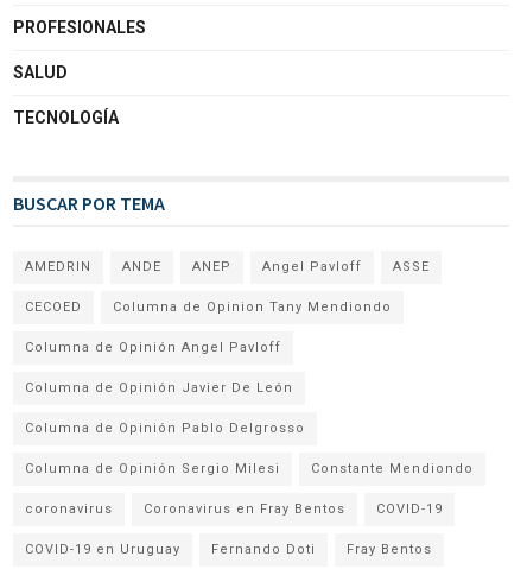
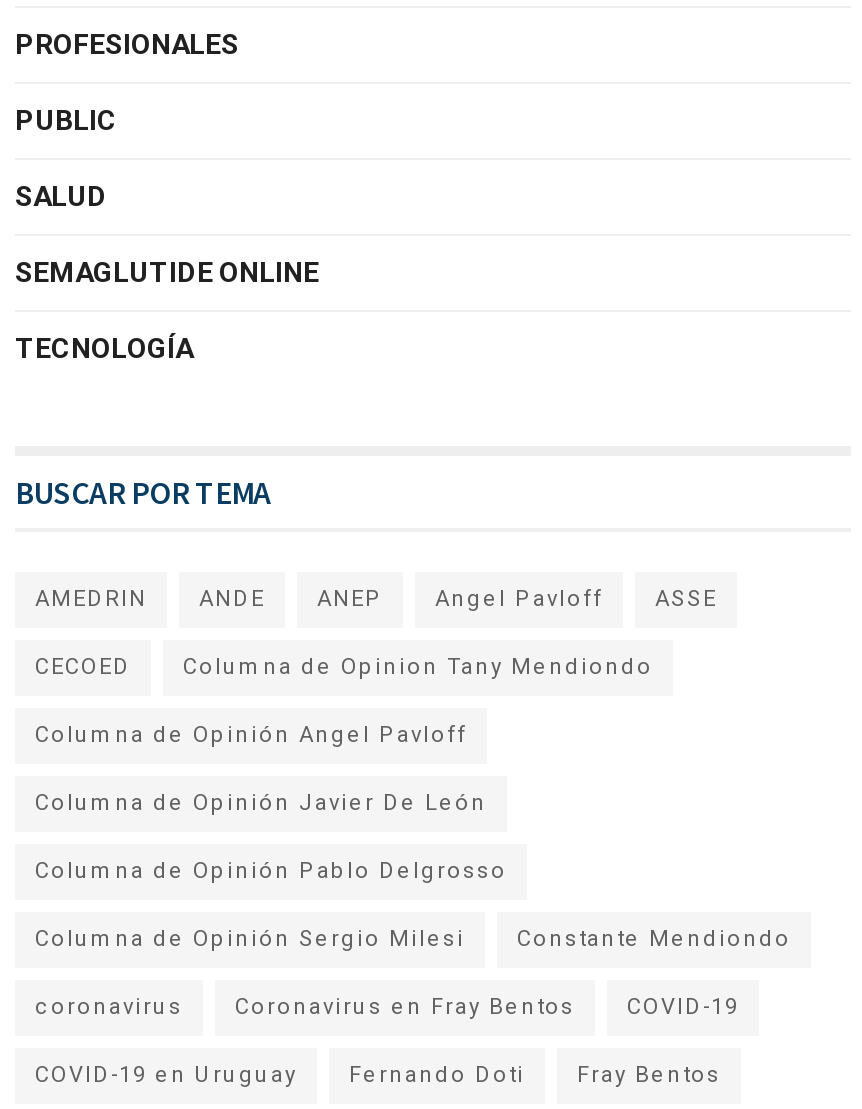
none -> [15,103,117,135] PUBLIC
none -> [15,255,319,287] SEMAGLUTIDE ONLINE

